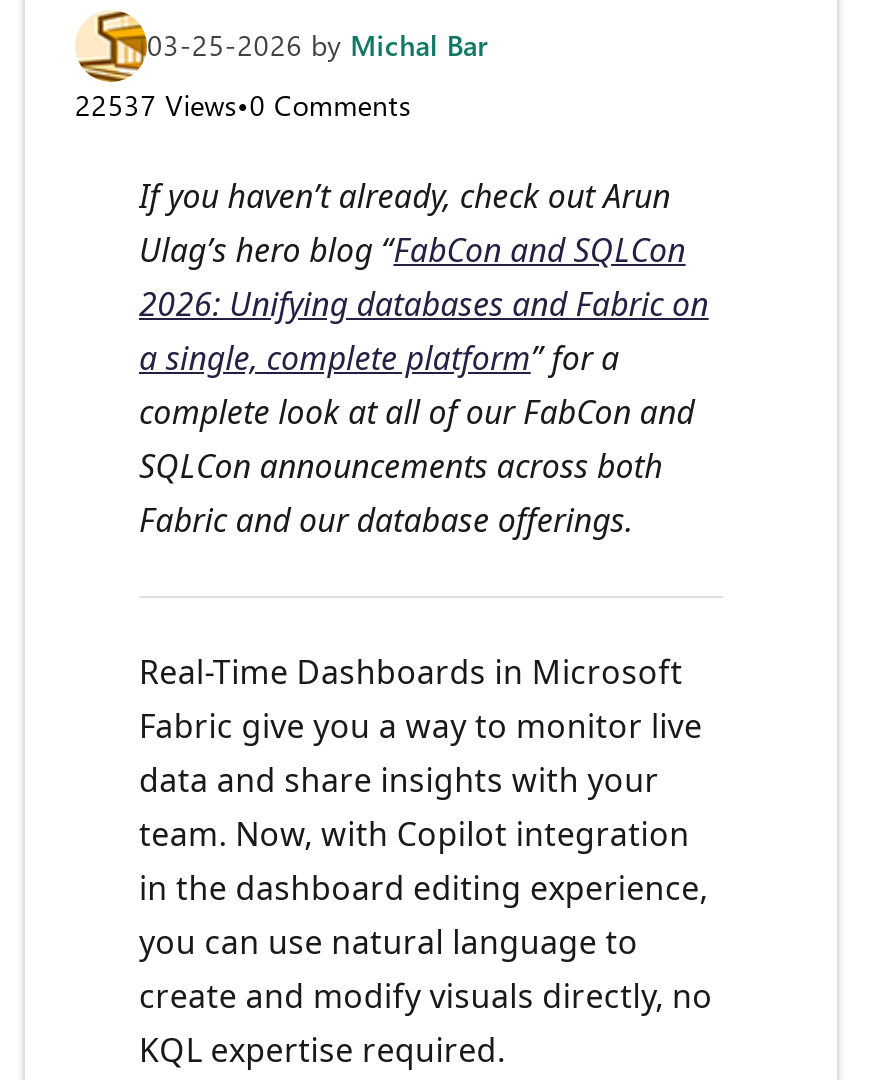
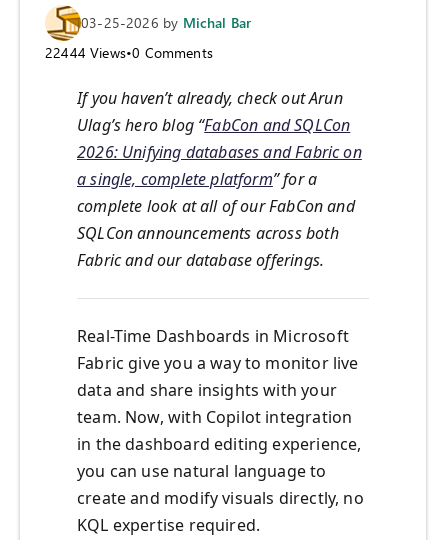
[75,87,411,125] 22537 Views•0 Comments -> [45,43,213,62] 22444 Views•0 Comments

